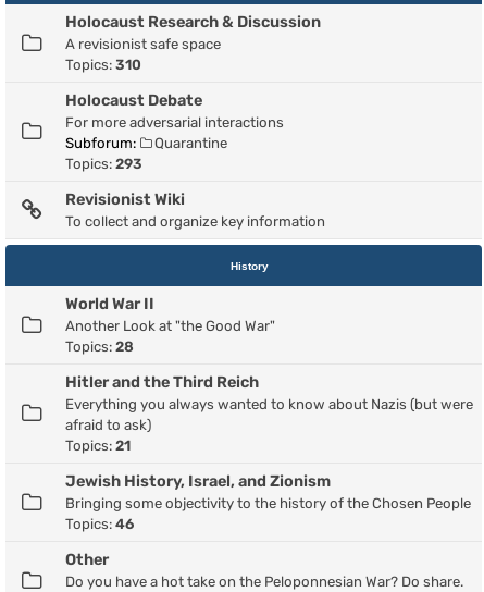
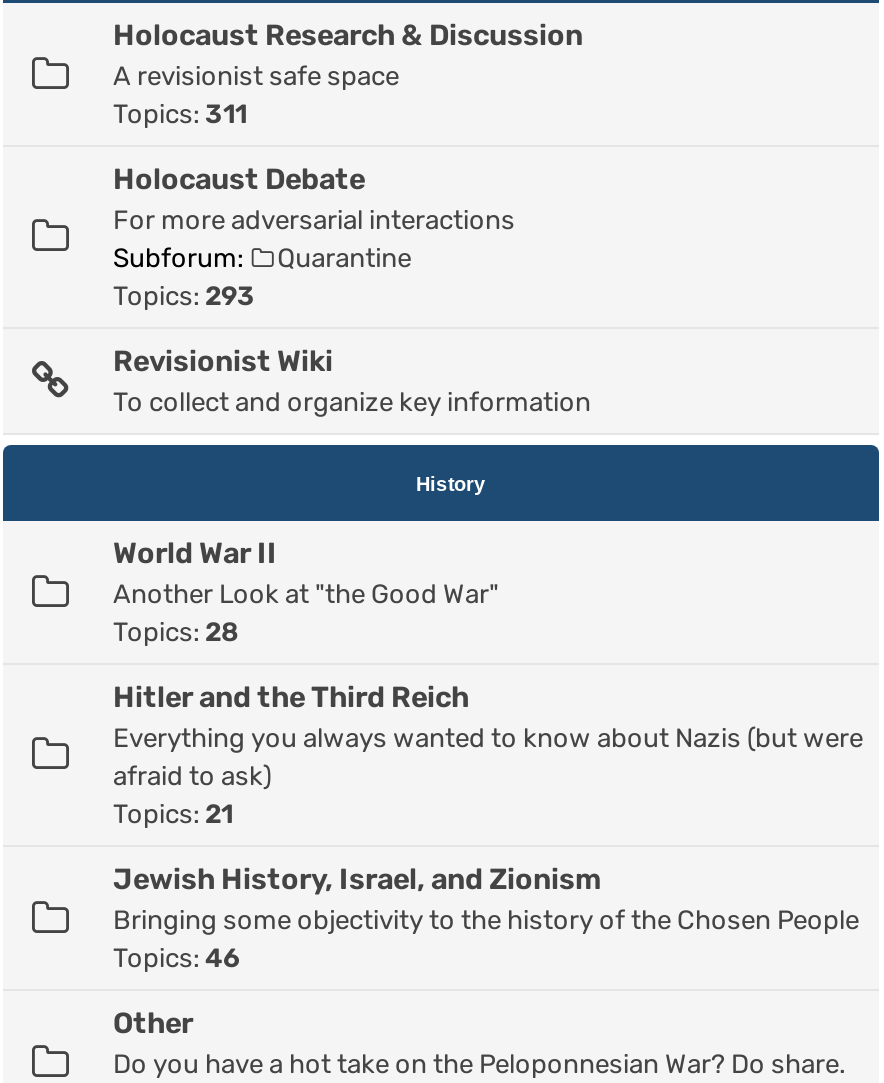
[65,57,141,73] Topics: 310 -> [113,99,247,129] Topics: 311

